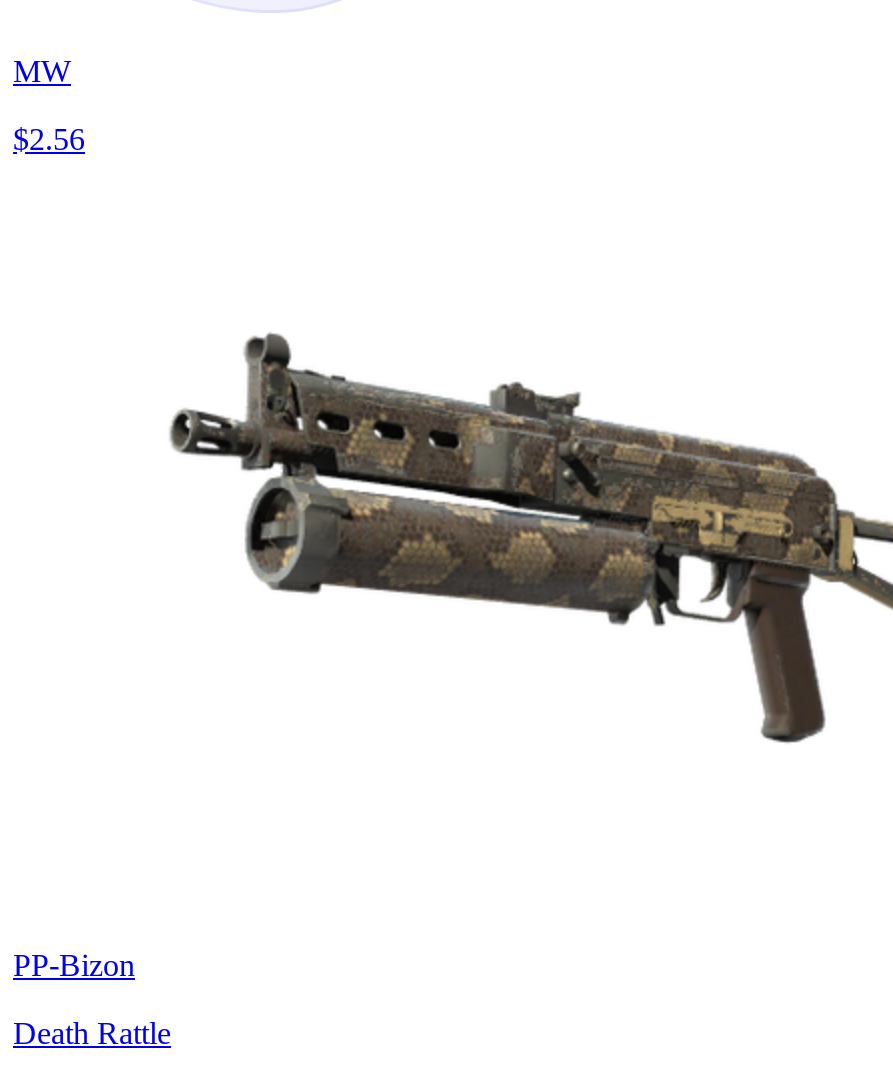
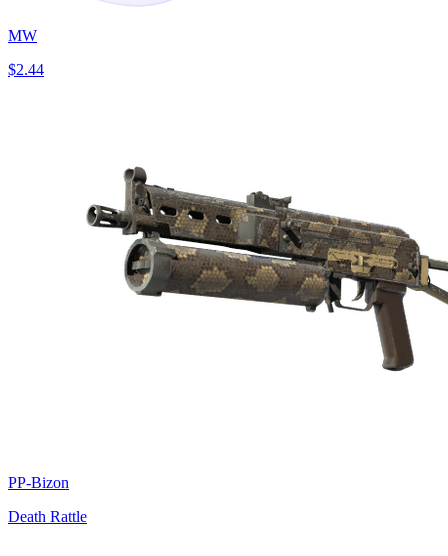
[13,121,85,155] $2.56 -> [8,61,44,78] $2.44

